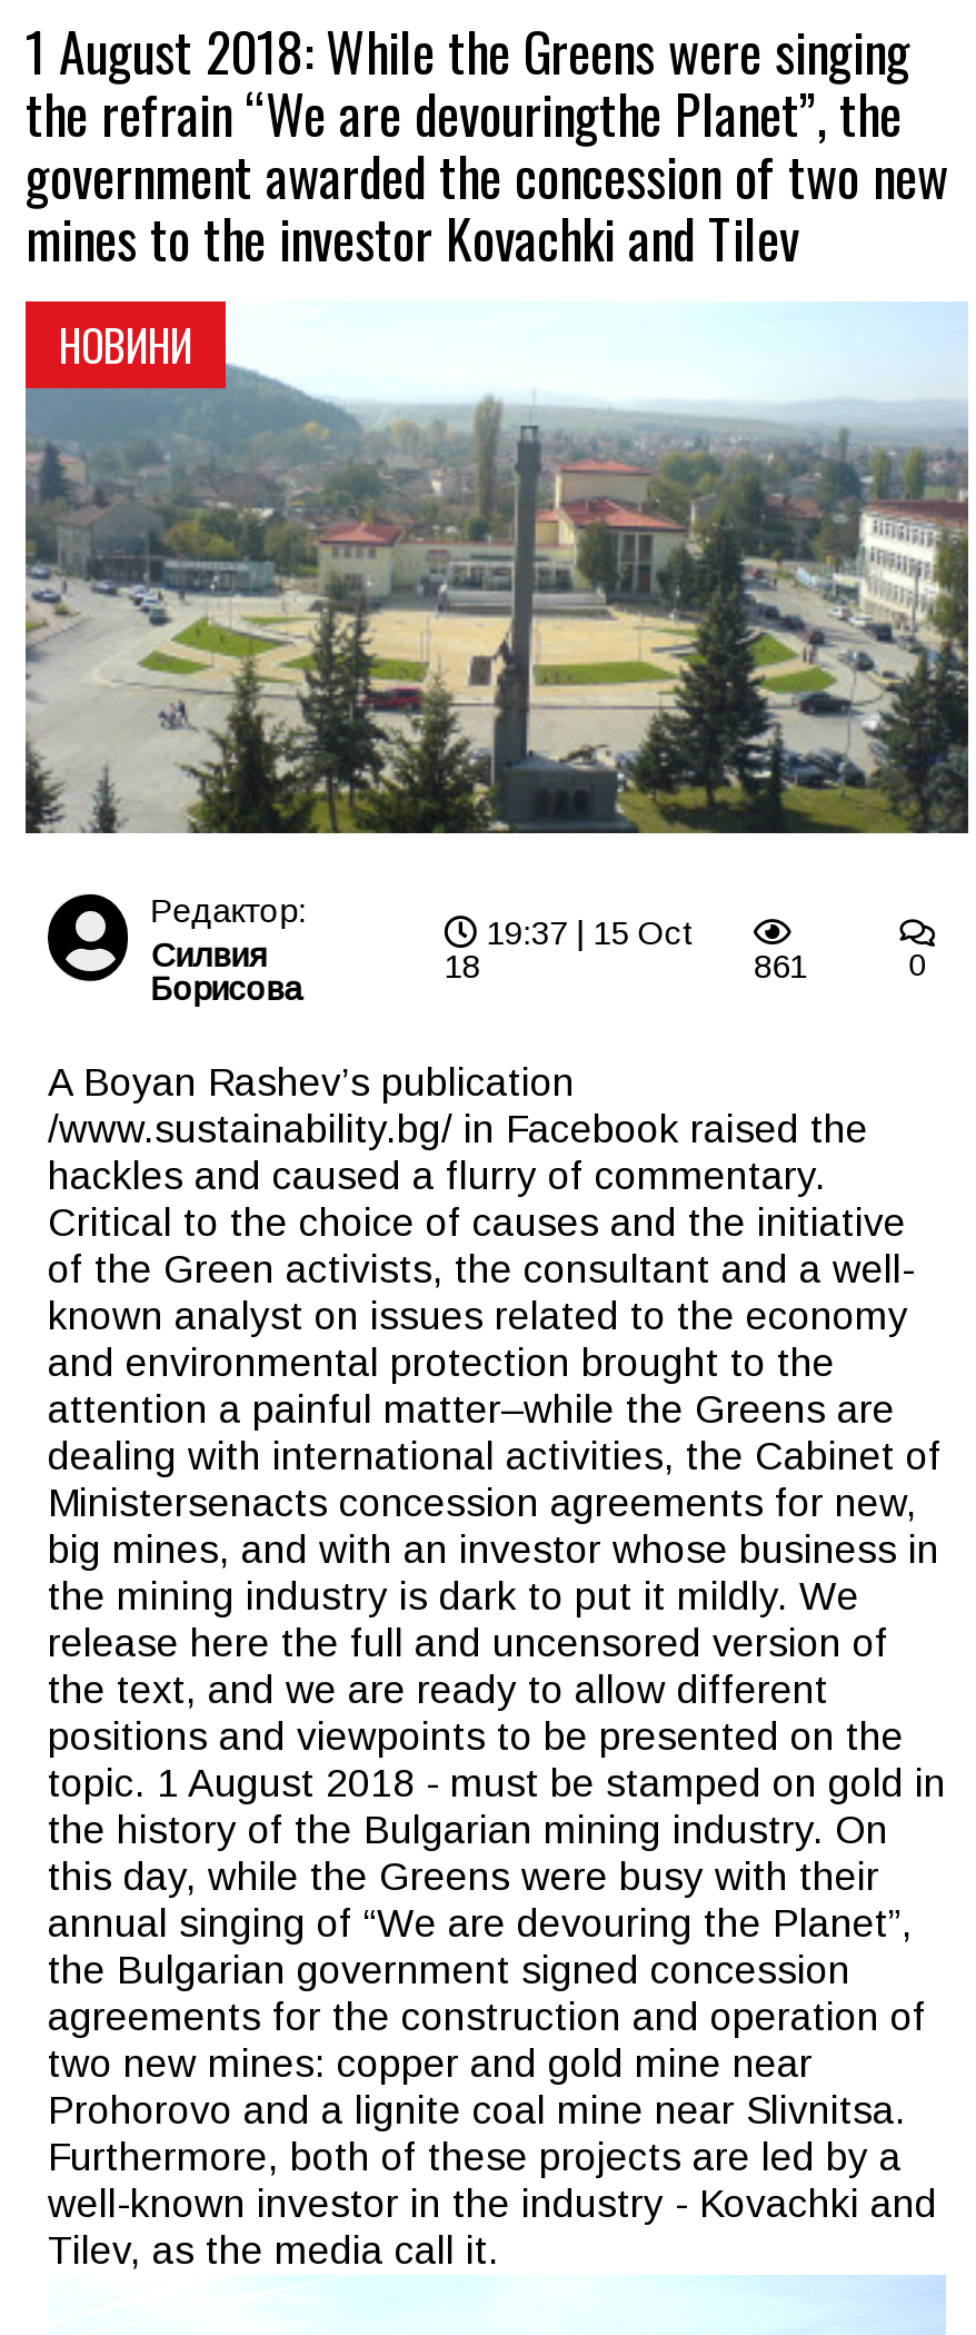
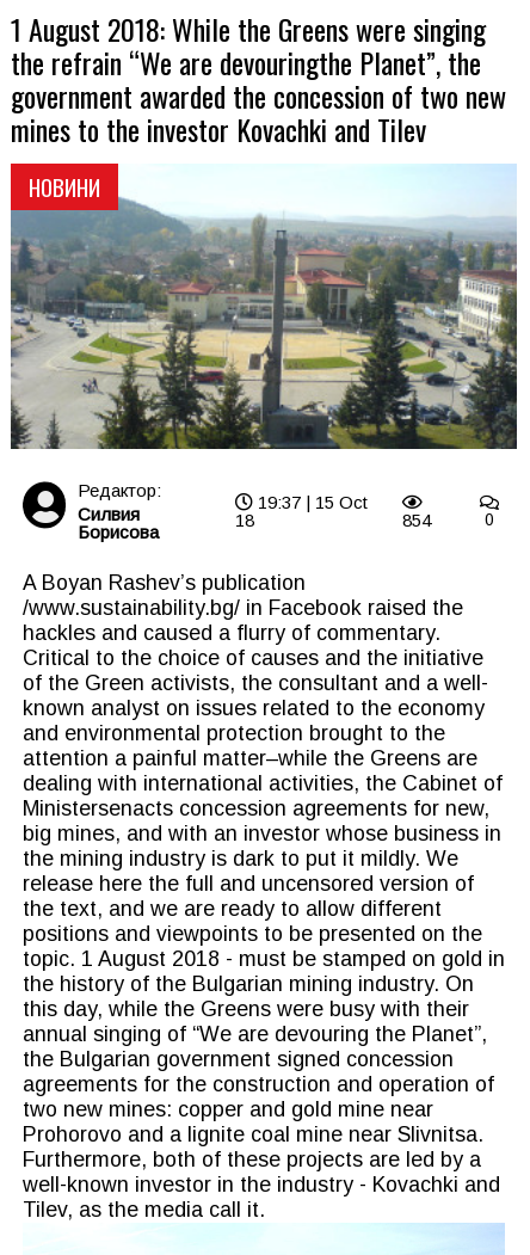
[754,946,807,983] 861 -> [402,509,430,530] 854

